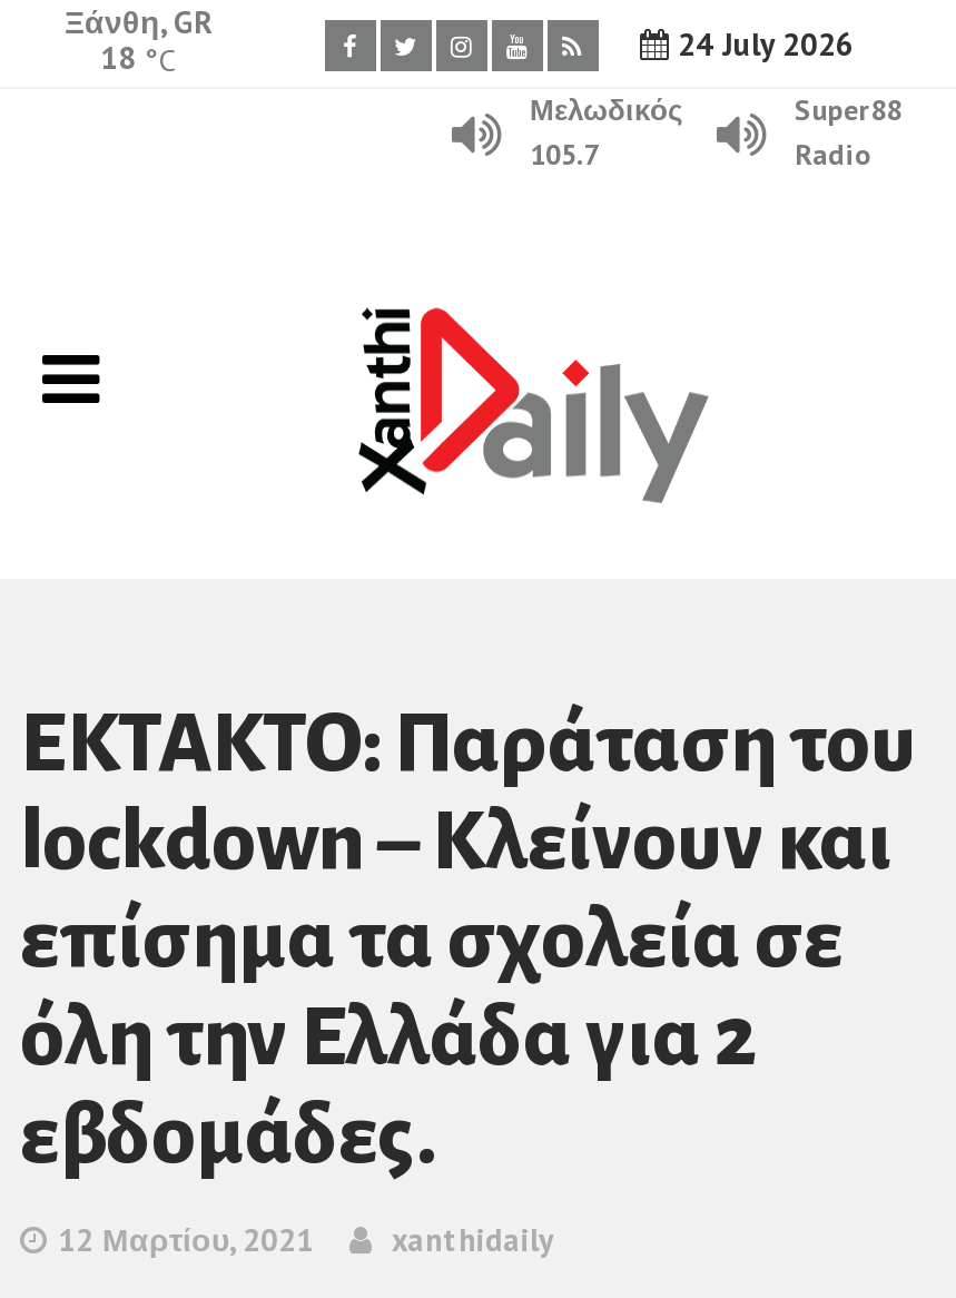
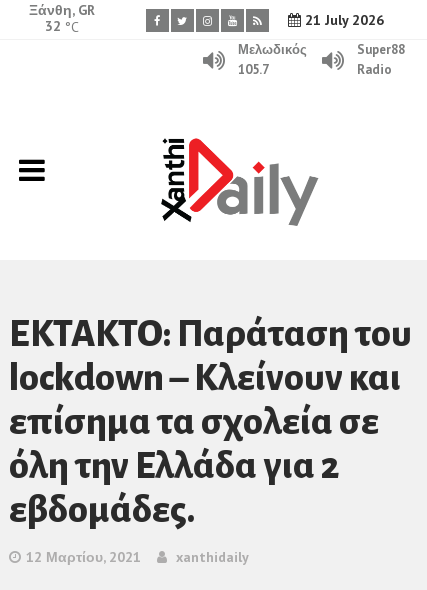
[669,24,854,65] 24 July 2026 -> [300,11,383,29] 21 July 2026
[100,38,176,80] 18 °C -> [45,17,79,36] 32 °C

